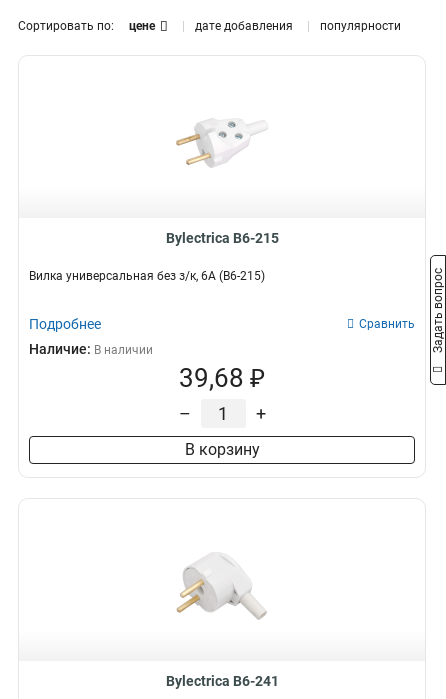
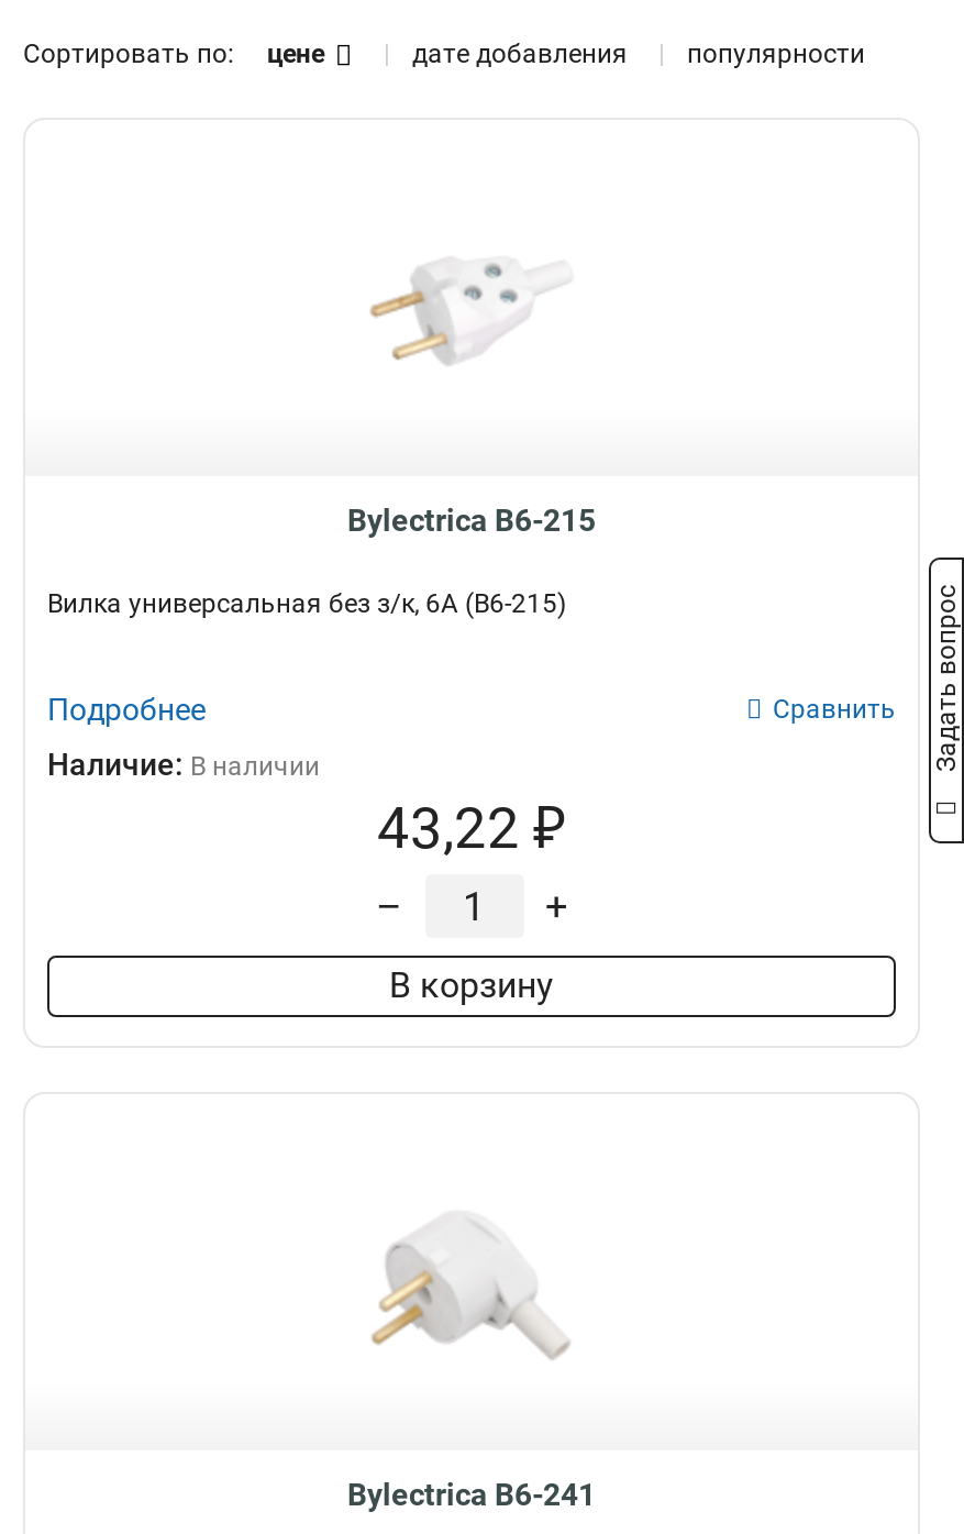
[179,363,265,393] 39,68 ₽ -> [377,795,566,861] 43,22 ₽

